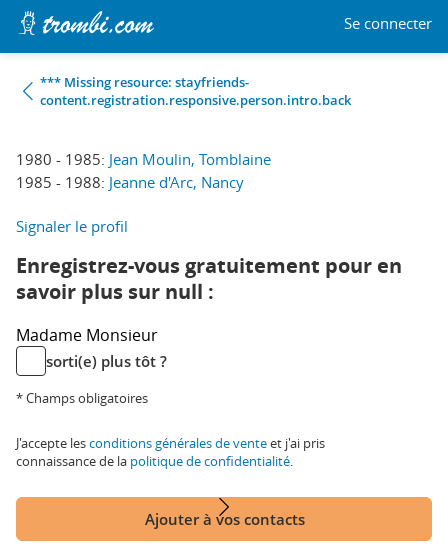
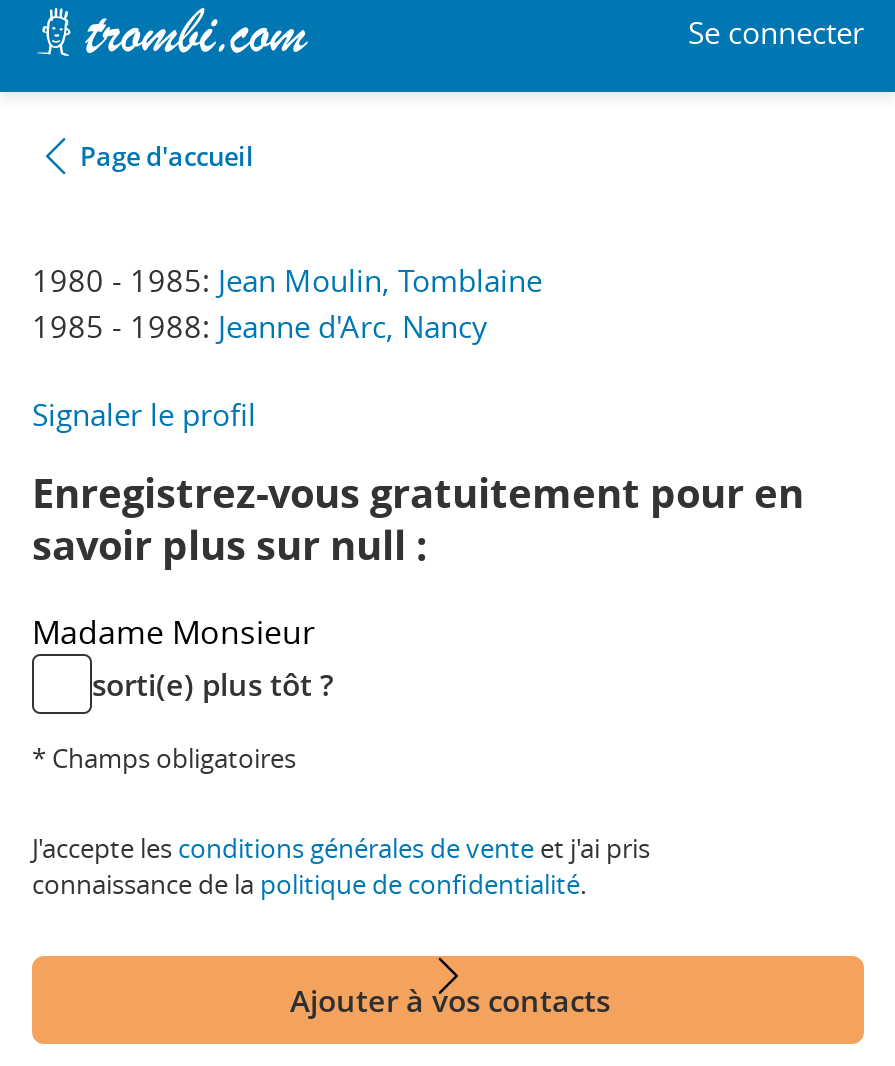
[40,73,351,109] *** Missing resource: stayfriends- | content.registration.responsive.person.intro.back -> [80,138,254,174] Page d'accueil

